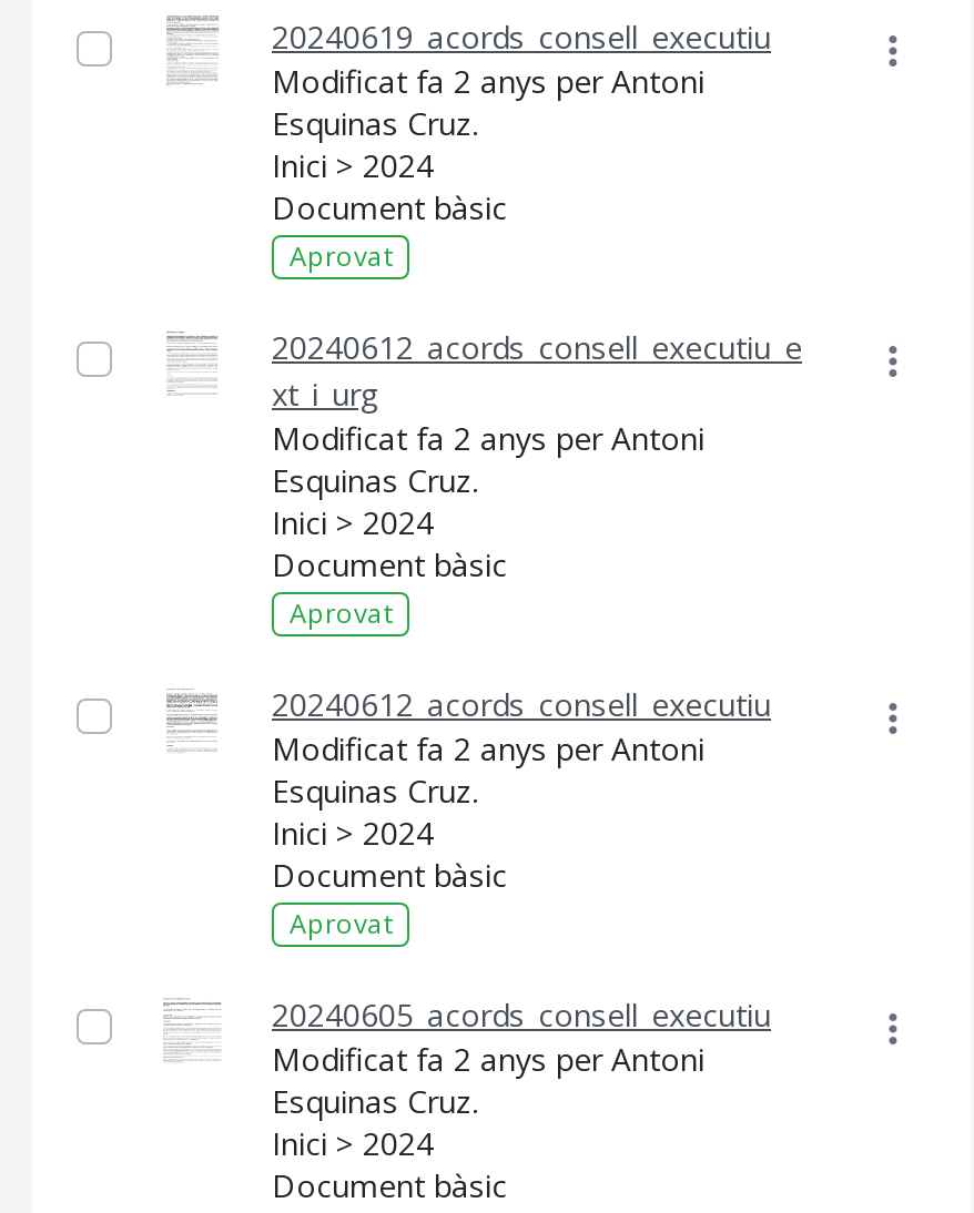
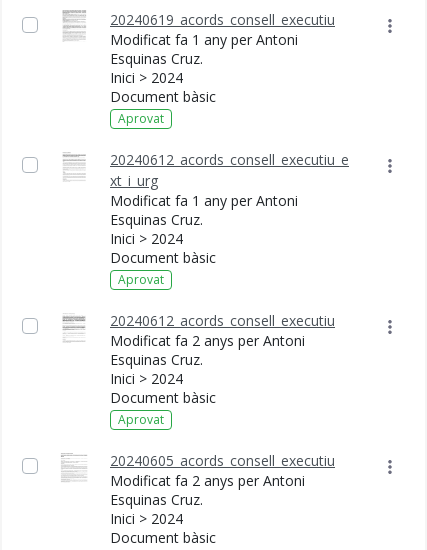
[272,60,704,102] Modificat fa 2 anys per Antoni -> [110,30,298,49] Modificat fa 1 any per Antoni
[272,417,704,459] Modificat fa 2 anys per Antoni -> [110,191,298,210] Modificat fa 1 any per Antoni

